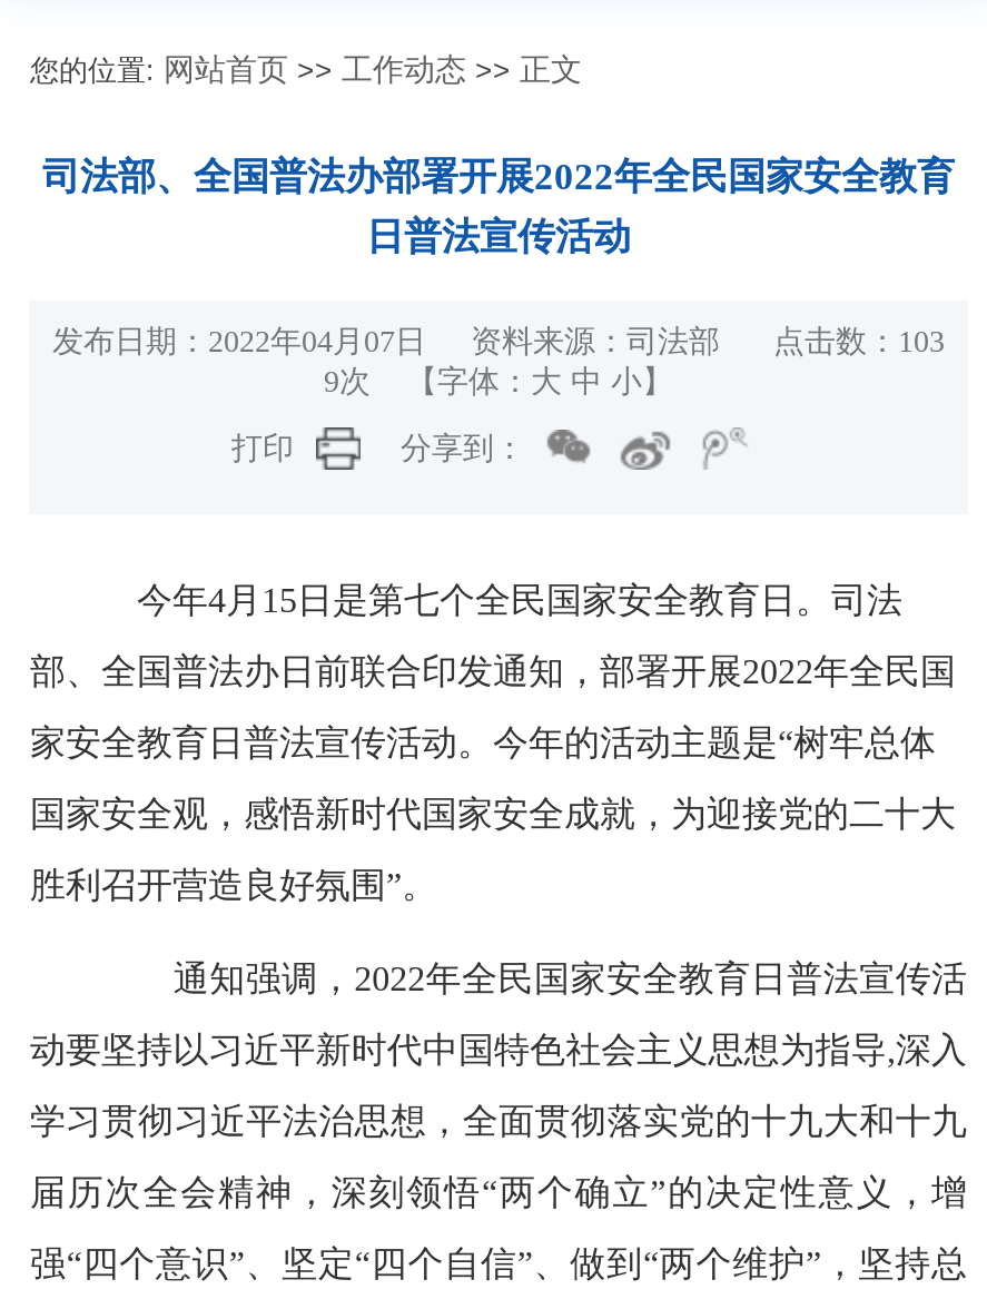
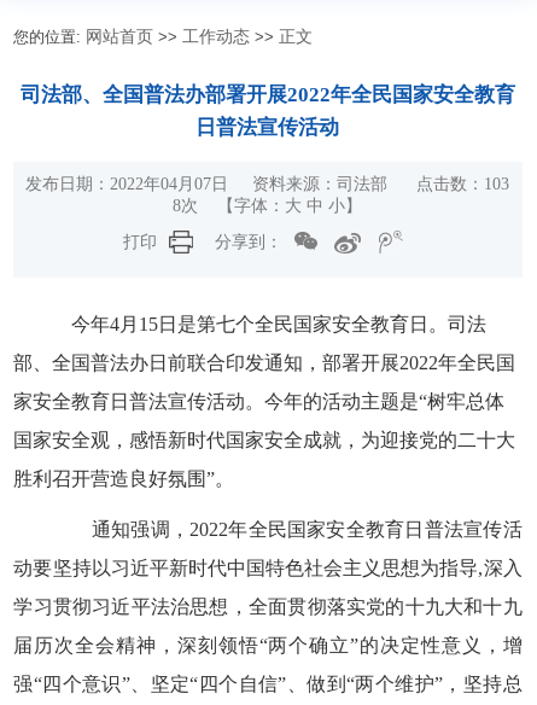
[324,365,673,398] 9次【字体：大 中 小】 -> [173,197,363,215] 8次【字体：大 中 小】

